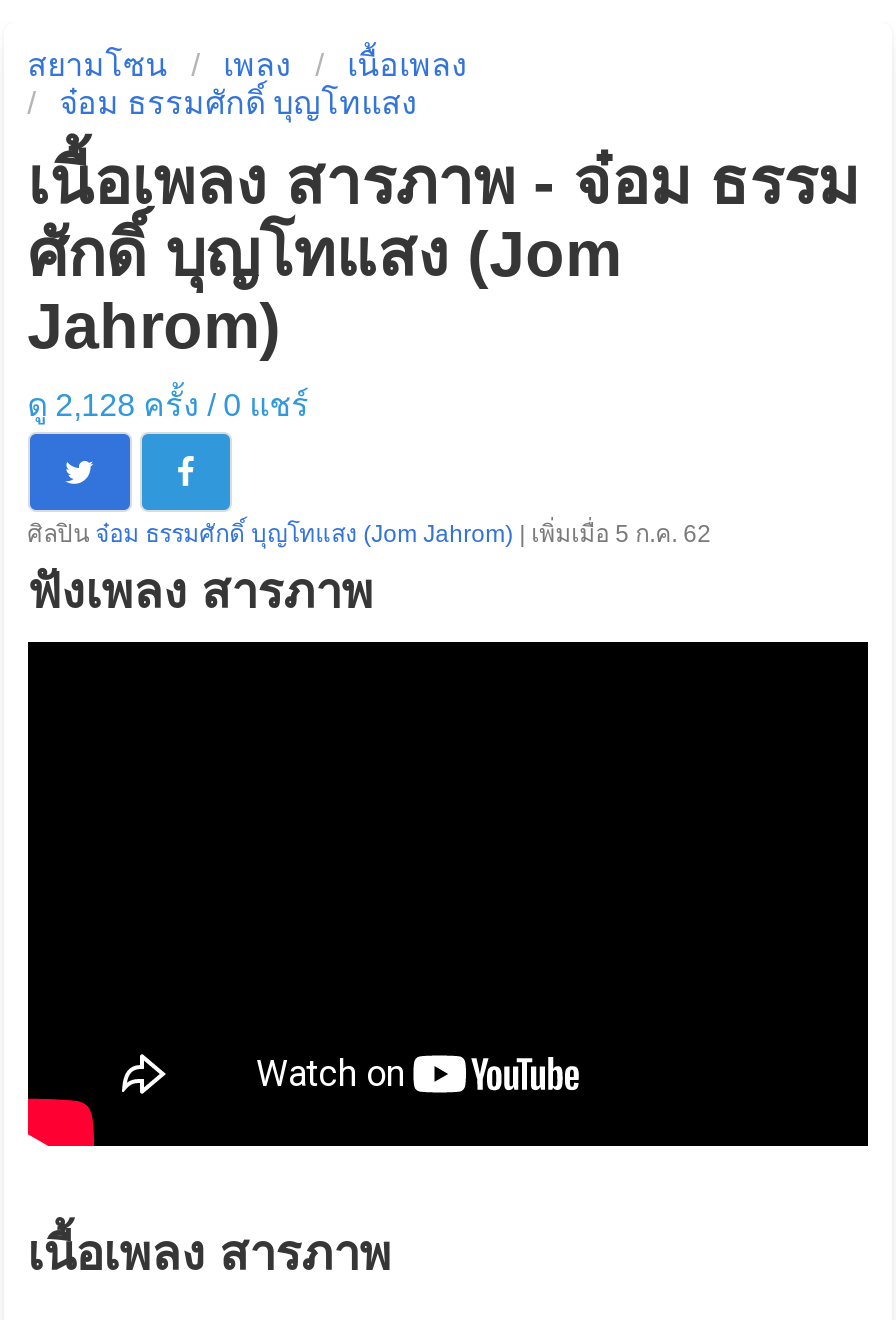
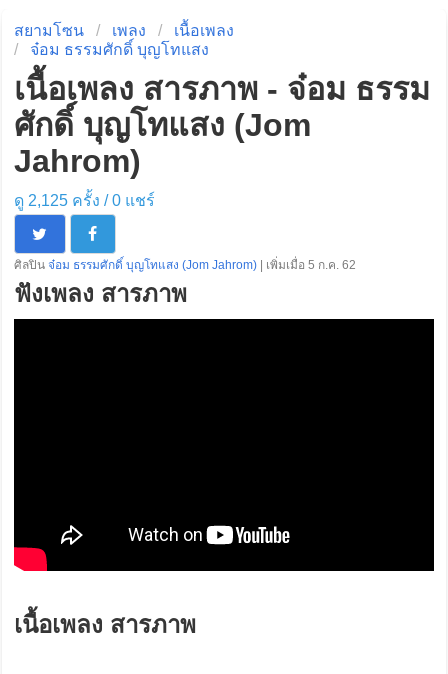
[27,388,309,422] ดู 2,128 ครั้ง / 0แชร์ -> [14,192,155,209] ดู 2,125 ครั้ง / 0แชร์

